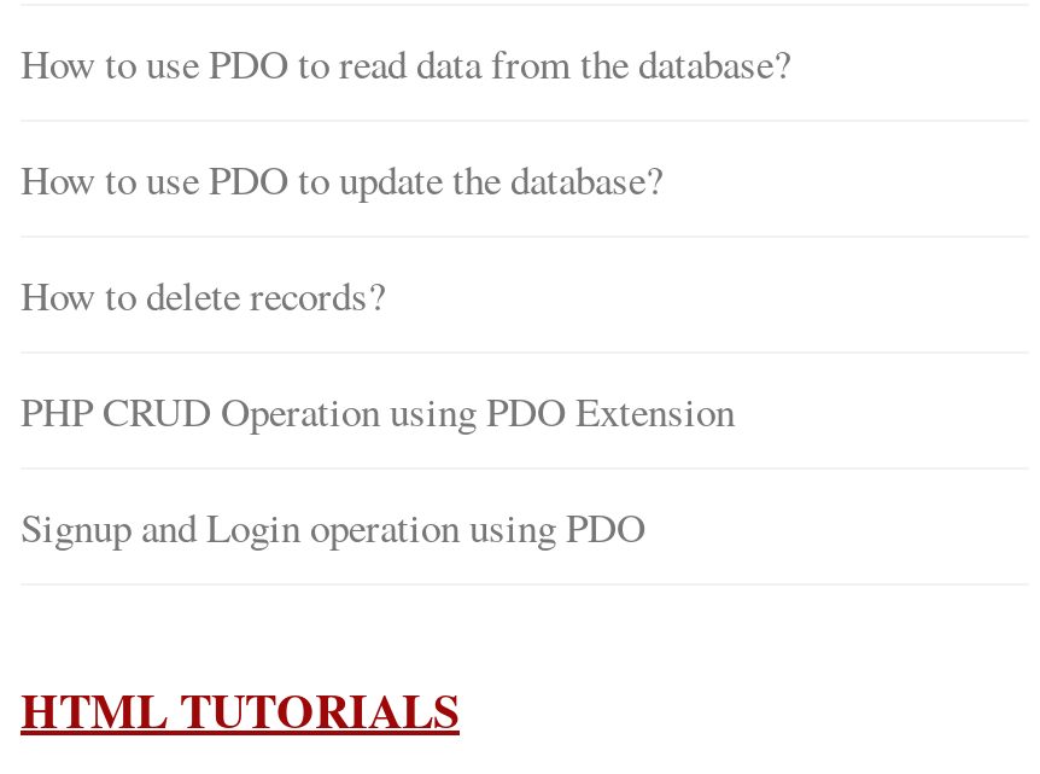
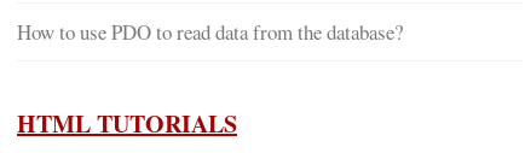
[21,150,735,553] How to use PDO to update the database? | How to delete records? | PHP CRUD Operation using PDO Extension | Signup and Login operation using PDO -> none

